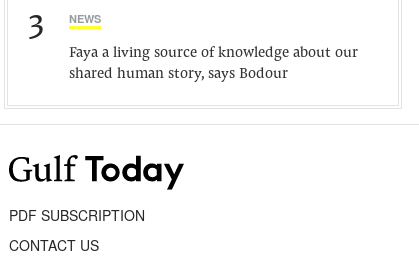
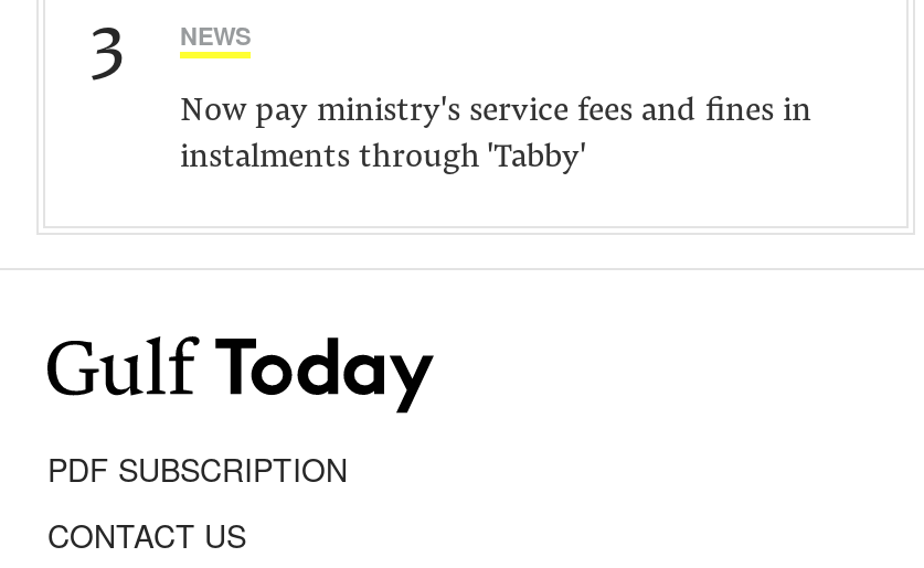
[69,46,358,82] Faya a living source of knowledge about our | shared human story, says Bodour -> [180,96,811,175] Now pay ministry's service fees and fines in | instalments through 'Tabby'

